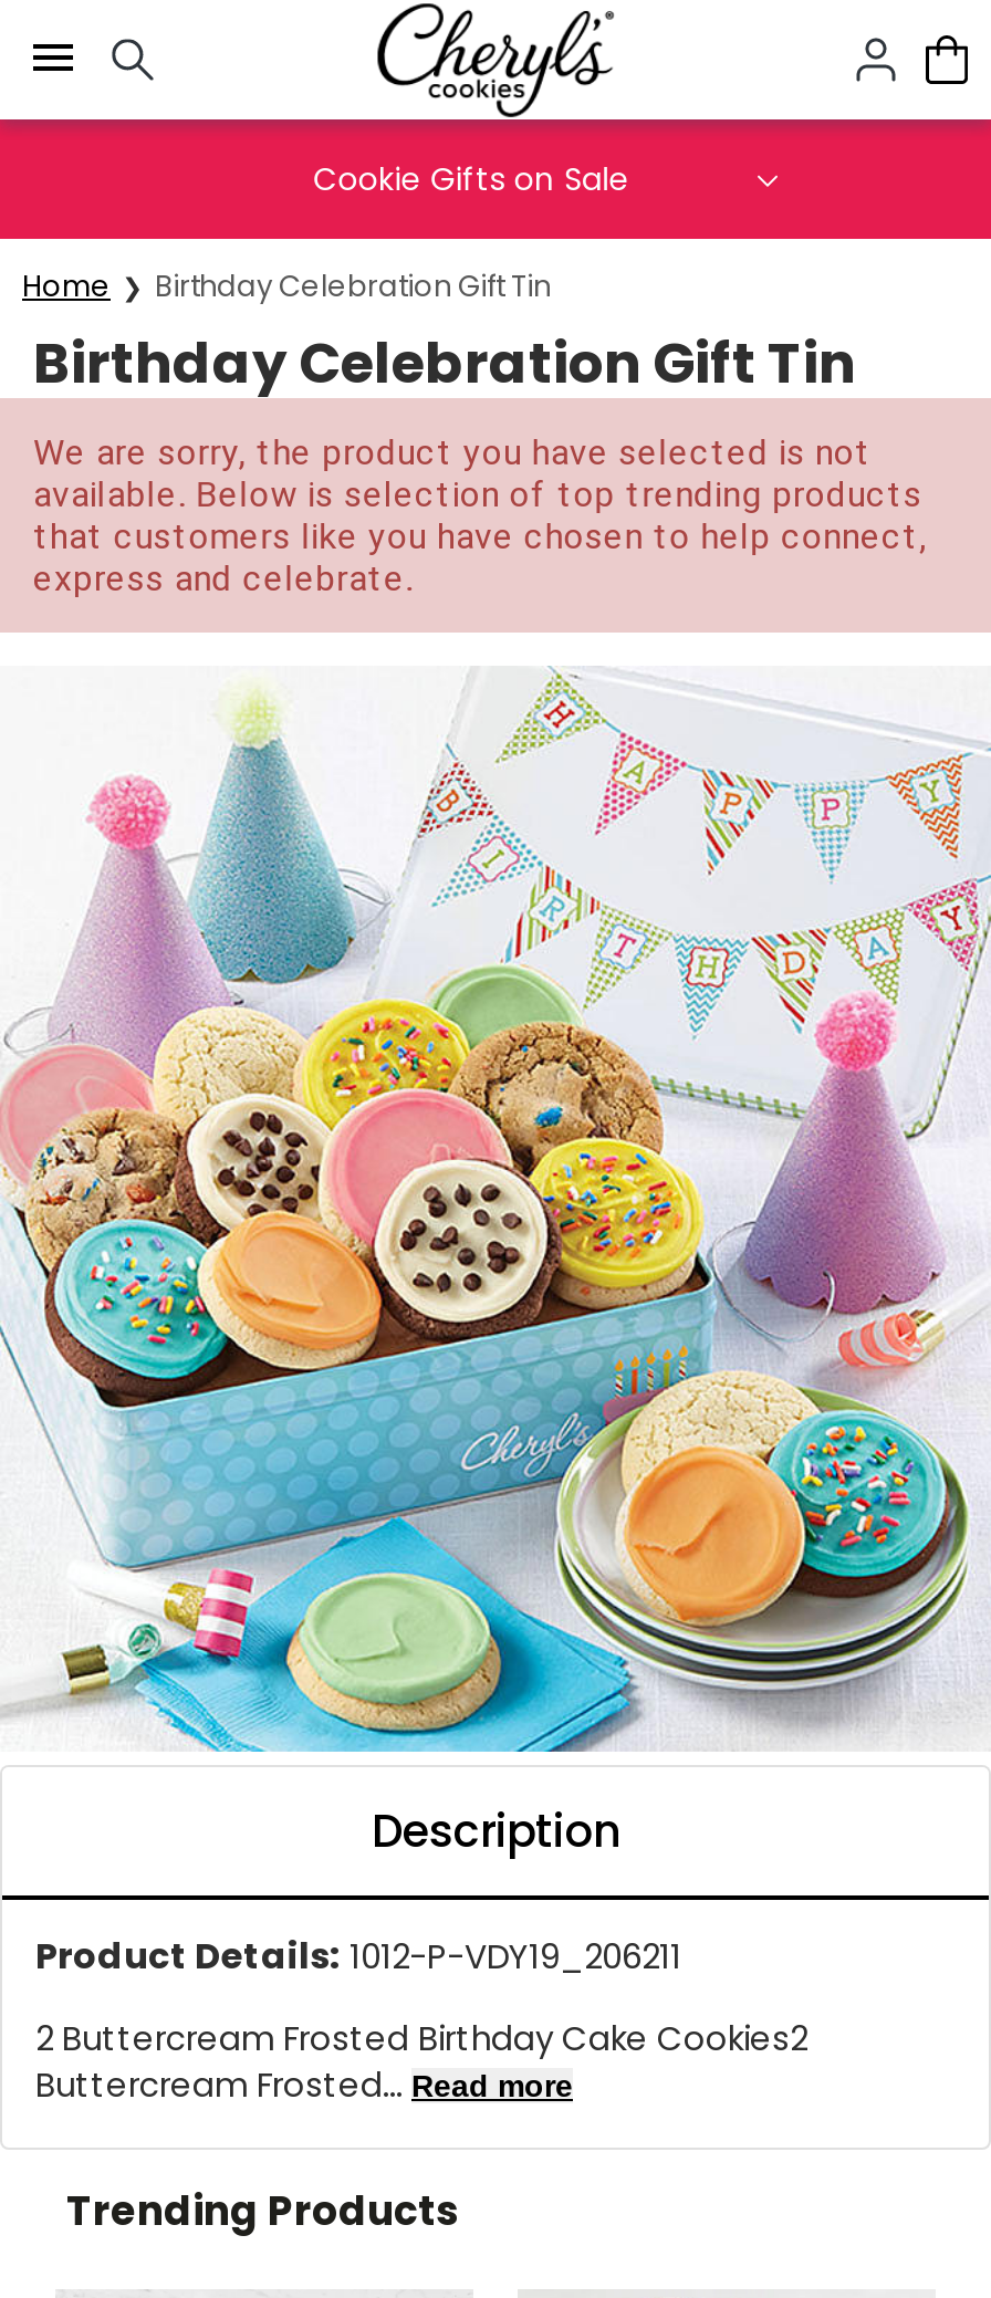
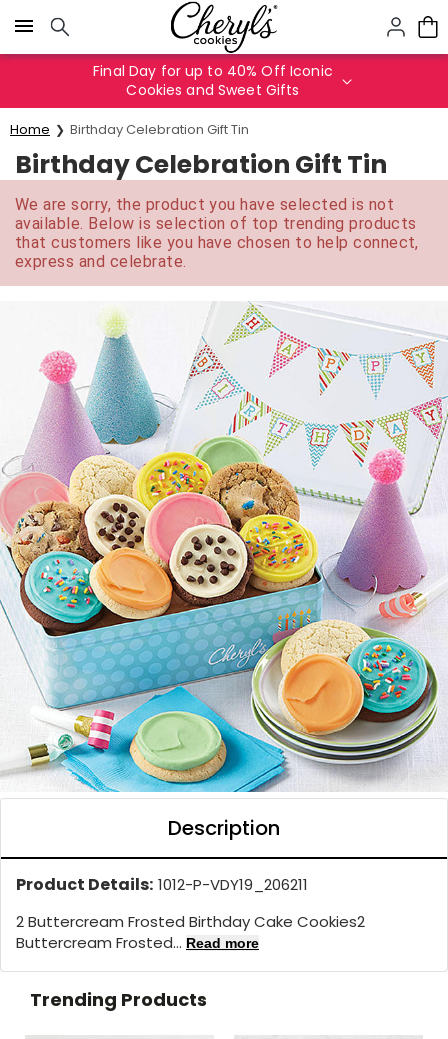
[313,156,629,200] Cookie Gifts on Sale -> [93,61,333,100] Final Day for up to 40% Off Iconic | Cookies and Sweet Gifts

